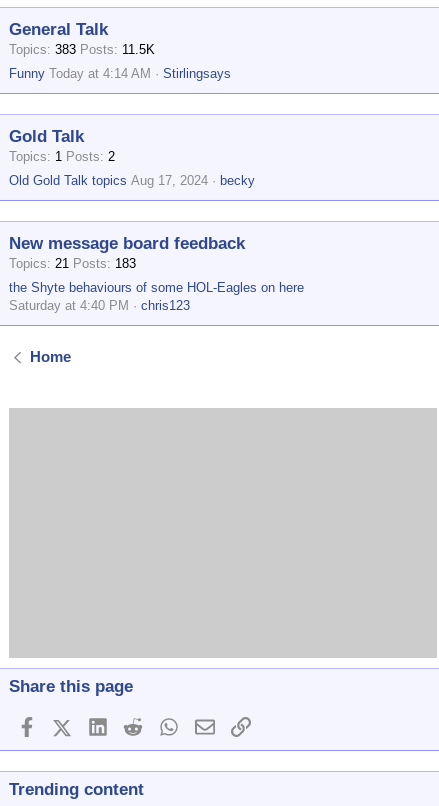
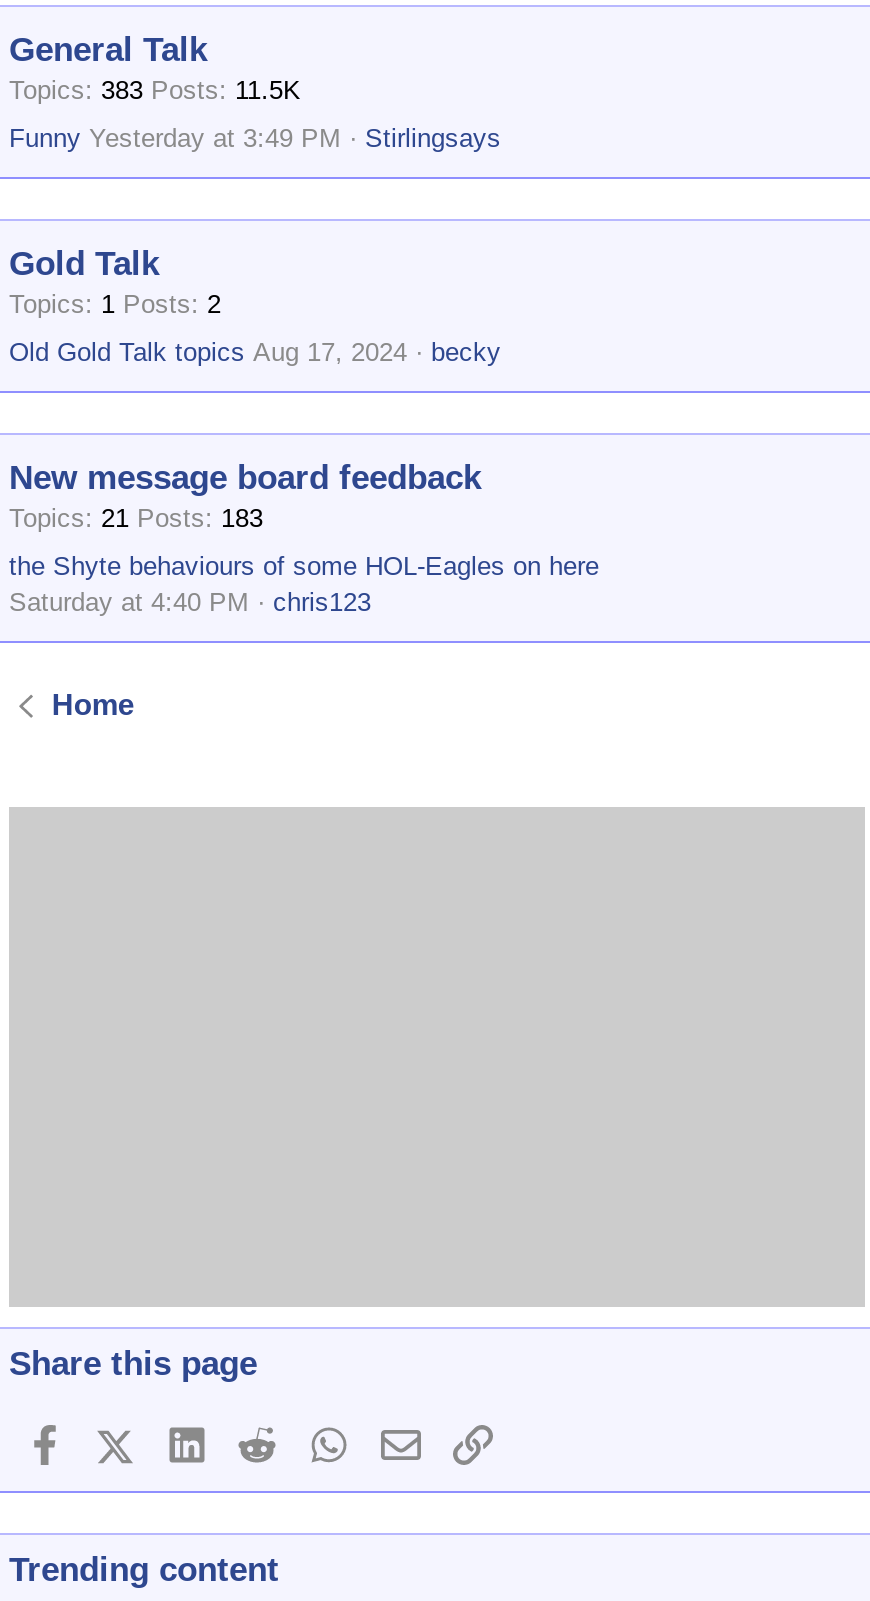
[9,66,151,81] Funny Today at 4:14 AM -> [9,123,341,153] Funny Yesterday at 3:49 PM

